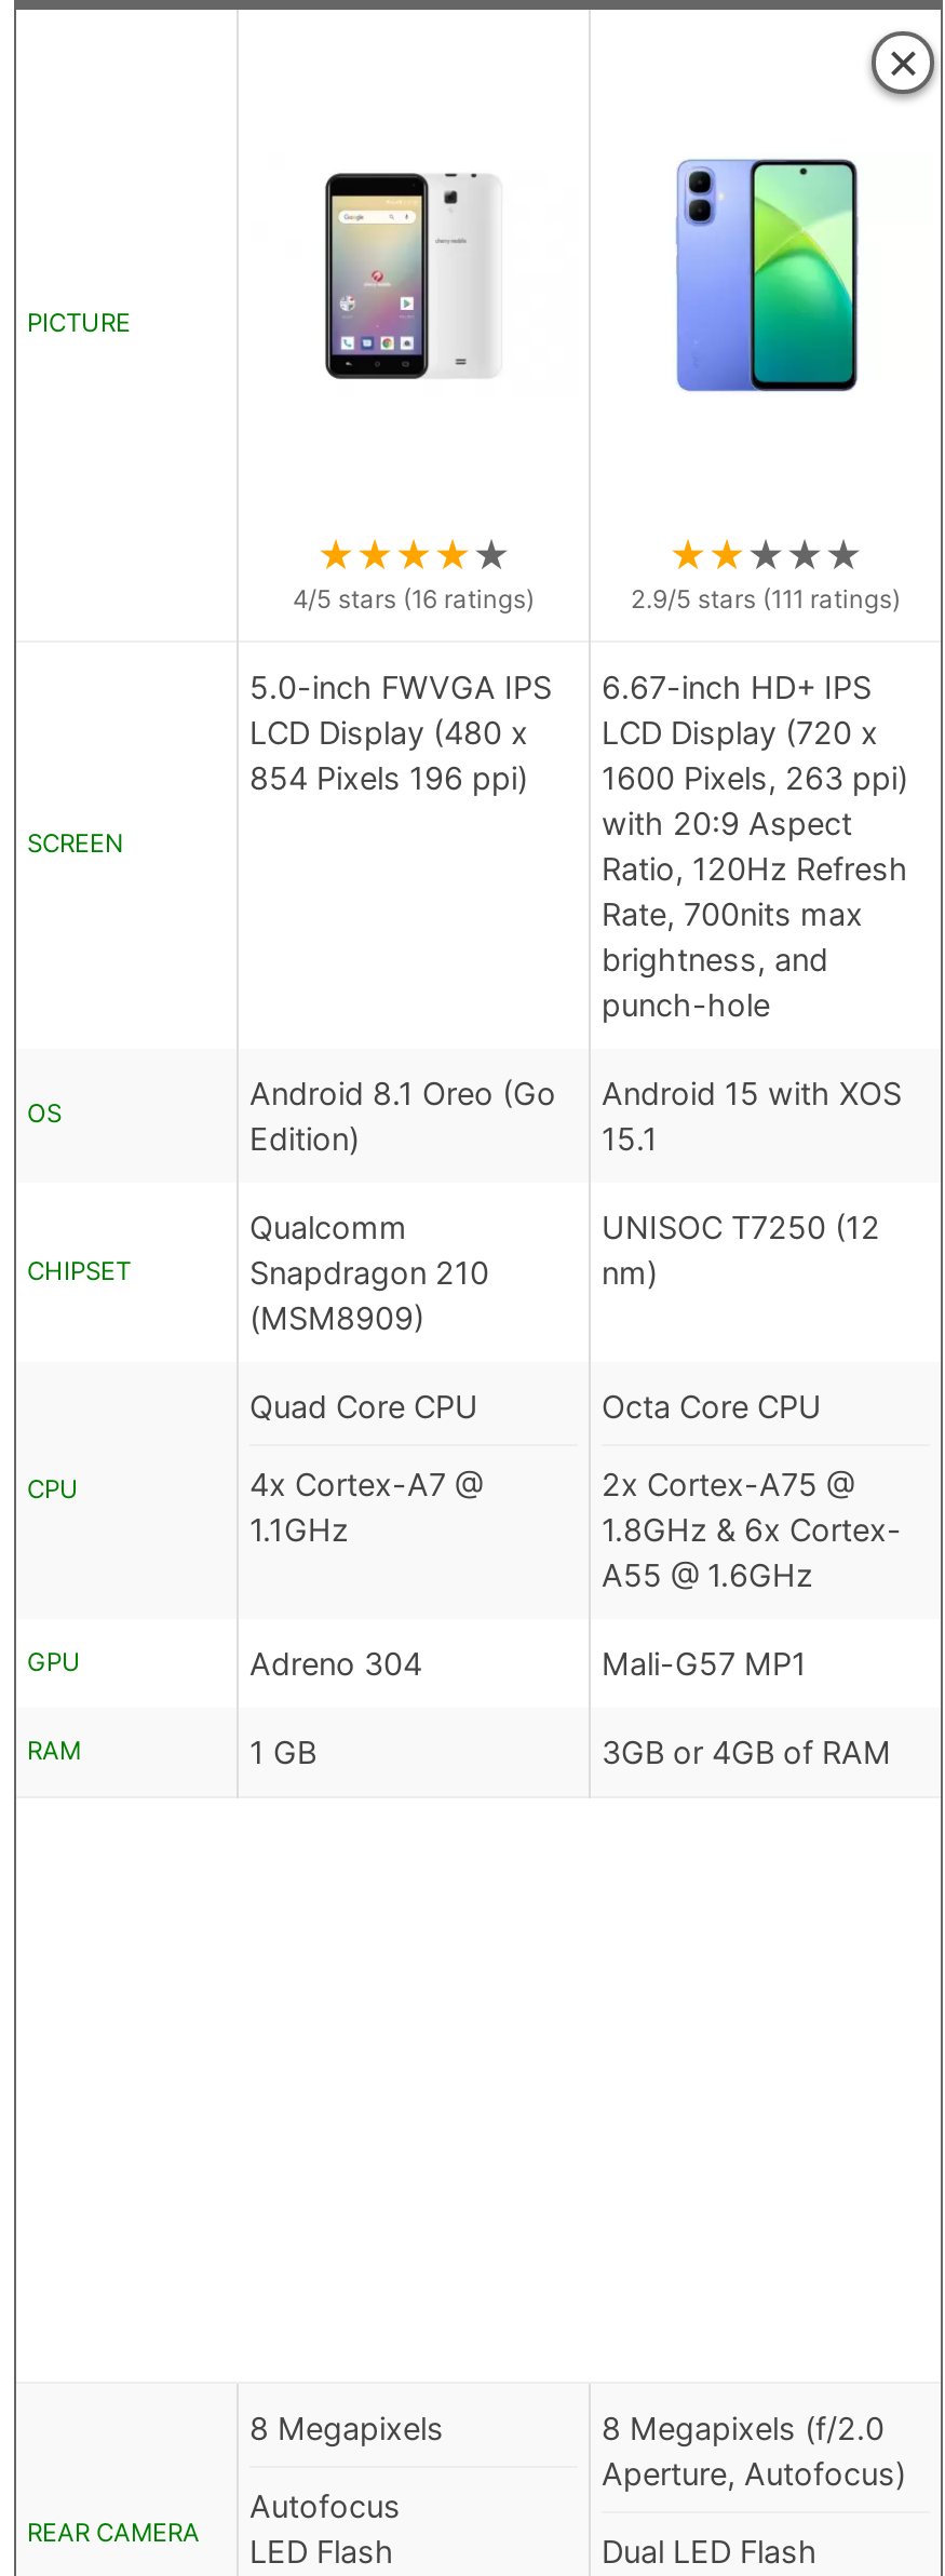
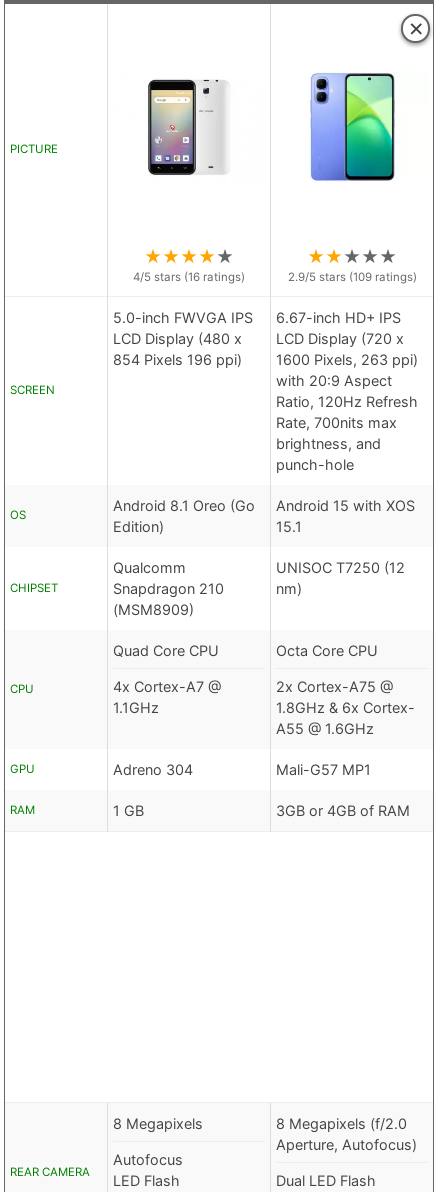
[631,585,901,615] 2.9/5 stars (111 ratings) -> [287,270,416,284] 2.9/5 stars (109 ratings)

